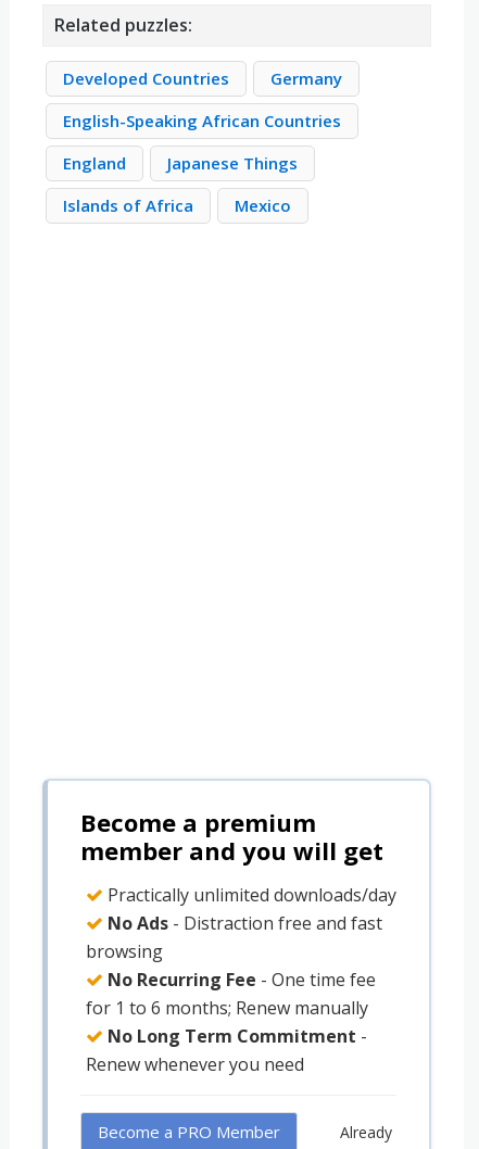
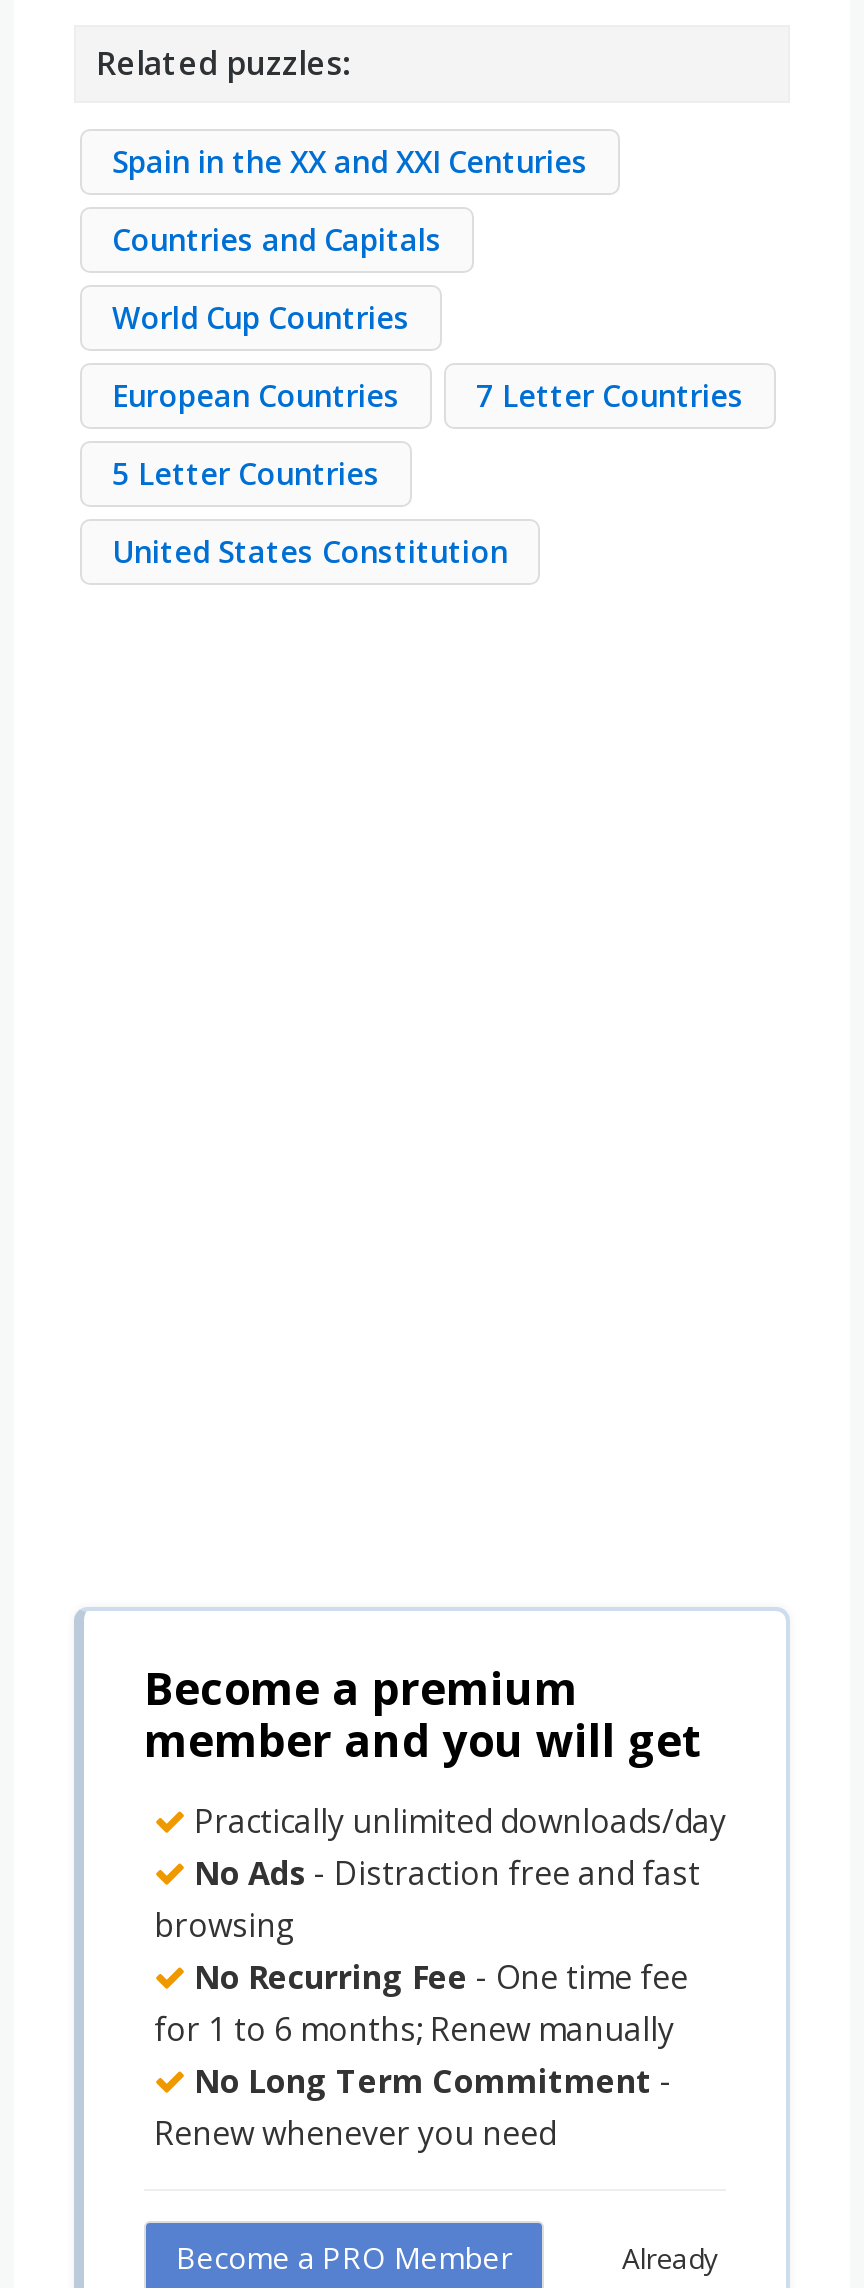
[63,68,342,216] Developed Countries | Germany | English-Speaking African Countries | England | Japanese Things | Islands of Africa | Mexico -> [112,141,744,571] Spain in the XX and XXI Centuries | Countries and Capitals | World Cup Countries | European Countries | 7 Letter Countries | 5 Letter Countries | United States Constitution

